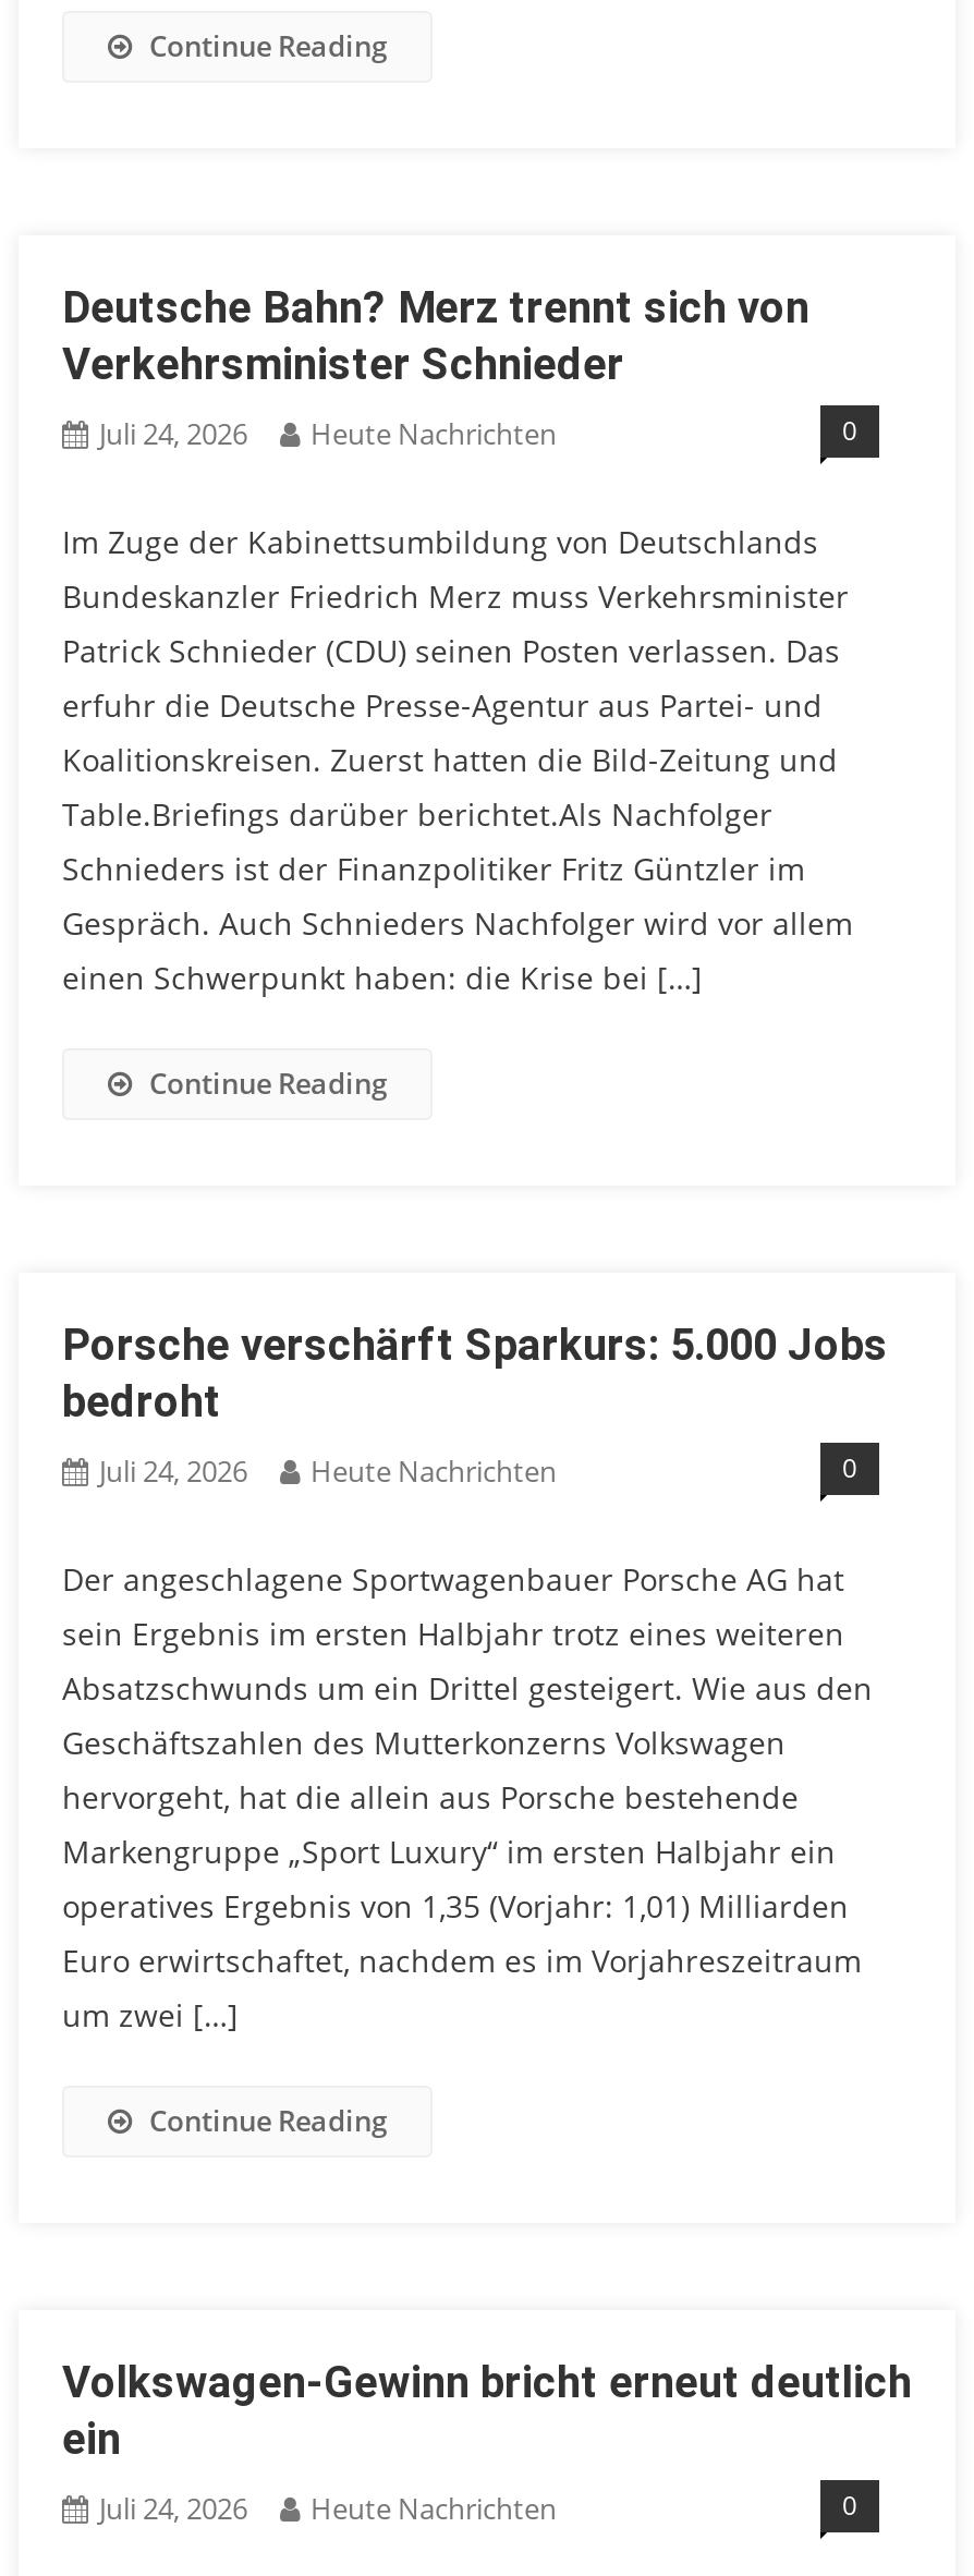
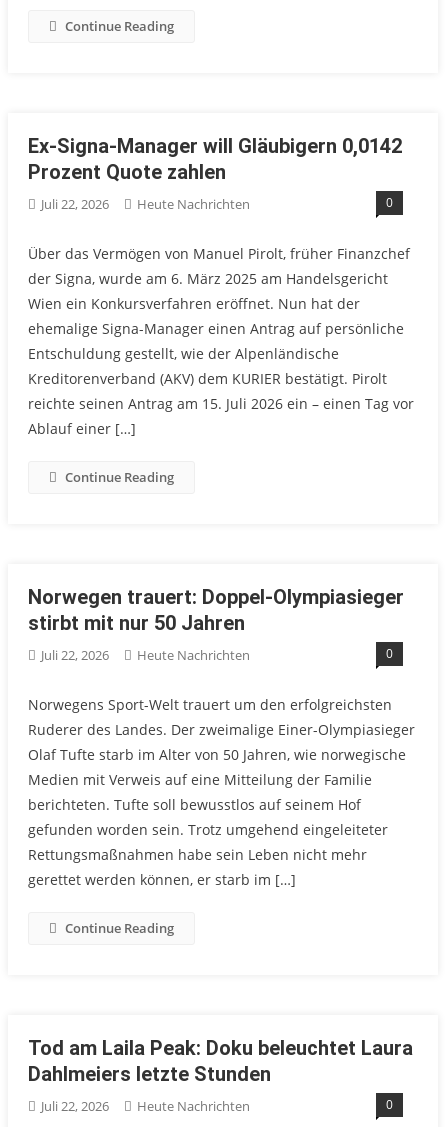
[62,281,809,390] Deutsche Bahn? Merz trennt sich von | Verkehrsminister Schnieder -> [28,134,402,184] Ex-Signa-Manager will Gläubigern 0,0142 | Prozent Quote zahlen
[99,414,557,453] Juli 24, 2026 Heute Nachrichten -> [41,195,250,213] Juli 22, 2026 Heute Nachrichten
[62,521,853,998] Im Zuge der Kabinettsumbildung von Deutschlands | Bundeskanzler Friedrich Merz muss Verkehrsminister | Patrick Schnieder (CDU) seinen Posten verlassen. Das | erfuhr die Deutsche Presse-Agentur aus Partei- und | Koalitionskreisen. Zuerst hatten die Bild-Zeitung und | Table.Briefings darüber berichtet.Als Nachfolger | Schnieders ist der Finanzpolitiker Fritz Güntzler im | Gespräch. Auch Schnieders Nachfolger wird vor allem | einen Schwerpunkt haben: die Krise bei […] -> [28,244,414,438] Über das Vermögen von Manuel Pirolt, früher Finanzchef | der Signa, wurde am 6. März 2025 am Handelsgericht | Wien ein Konkursverfahren eröffnet. Nun hat der | ehemalige Signa-Manager einen Antrag auf persönliche | Entschuldung gestellt, wie der Alpenländische | Kreditorenverband (AKV) dem KURIER bestätigt. Pirolt | reichte seinen Antrag am 15. Juli 2026 ein – einen Tag vor | Ablauf einer […]
[62,1319,888,1427] Porsche verschärft Sparkurs: 5.000 Jobs | bedroht -> [28,585,404,635] Norwegen trauert: Doppel-Olympiasieger | stirbt mit nur 50 Jahren
[99,1451,557,1491] Juli 24, 2026 Heute Nachrichten -> [41,646,250,664] Juli 22, 2026 Heute Nachrichten
[62,1558,873,2036] Der angeschlagene Sportwagenbauer Porsche AG hat | sein Ergebnis im ersten Halbjahr trotz eines weiteren | Absatzschwunds um ein Drittel gesteigert. Wie aus den | Geschäftszahlen des Mutterkonzerns Volkswagen | hervorgeht, hat die allein aus Porsche bestehende | Markengruppe „Sport Luxury“ im ersten Halbjahr ein | operatives Ergebnis von 1,35 (Vorjahr: 1,01) Milliarden | Euro erwirtschaftet, nachdem es im Vorjahreszeitraum | um zwei […] -> [28,695,415,889] Norwegens Sport-Welt trauert um den erfolgreichsten | Ruderer des Landes. Der zweimalige Einer-Olympiasieger | Olaf Tufte starb im Alter von 50 Jahren, wie norwegische | Medien mit Verweis auf eine Mitteilung der Familie | berichteten. Tufte soll bewusstlos auf seinem Hof | gefunden worden sein. Trotz umgehend eingeleiteter | Rettungsmaßnahmen habe sein Leben nicht mehr | gerettet werden können, er starb im […]
[62,2356,912,2465] Volkswagen-Gewinn bricht erneut deutlich | ein -> [28,1036,413,1086] Tod am Laila Peak: Doku beleuchtet Laura | Dahlmeiers letzte Stunden
[99,2489,557,2528] Juli 24, 2026 Heute Nachrichten -> [41,1097,250,1115] Juli 22, 2026 Heute Nachrichten

